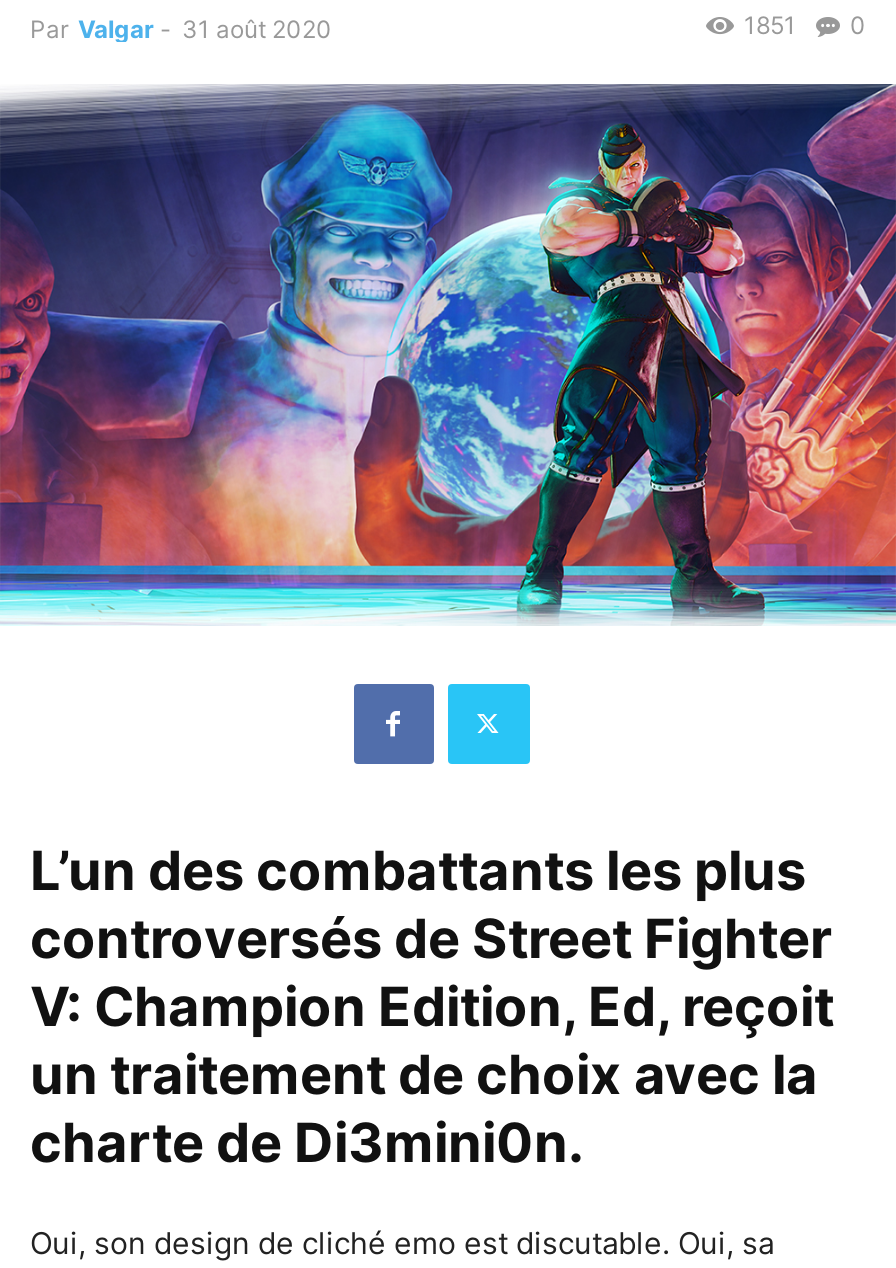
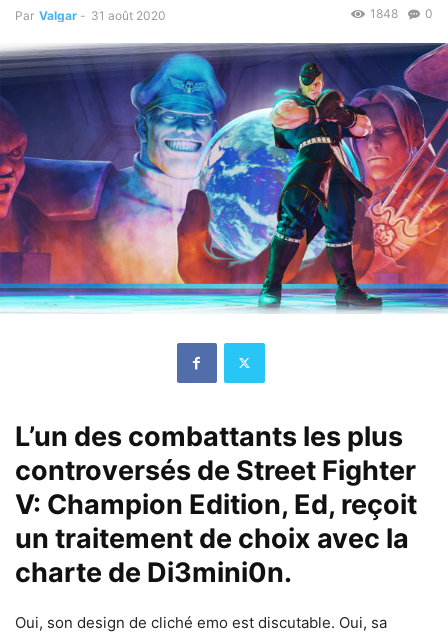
[744,10,866,40] 1851 0 -> [370,6,433,21] 1848 0

